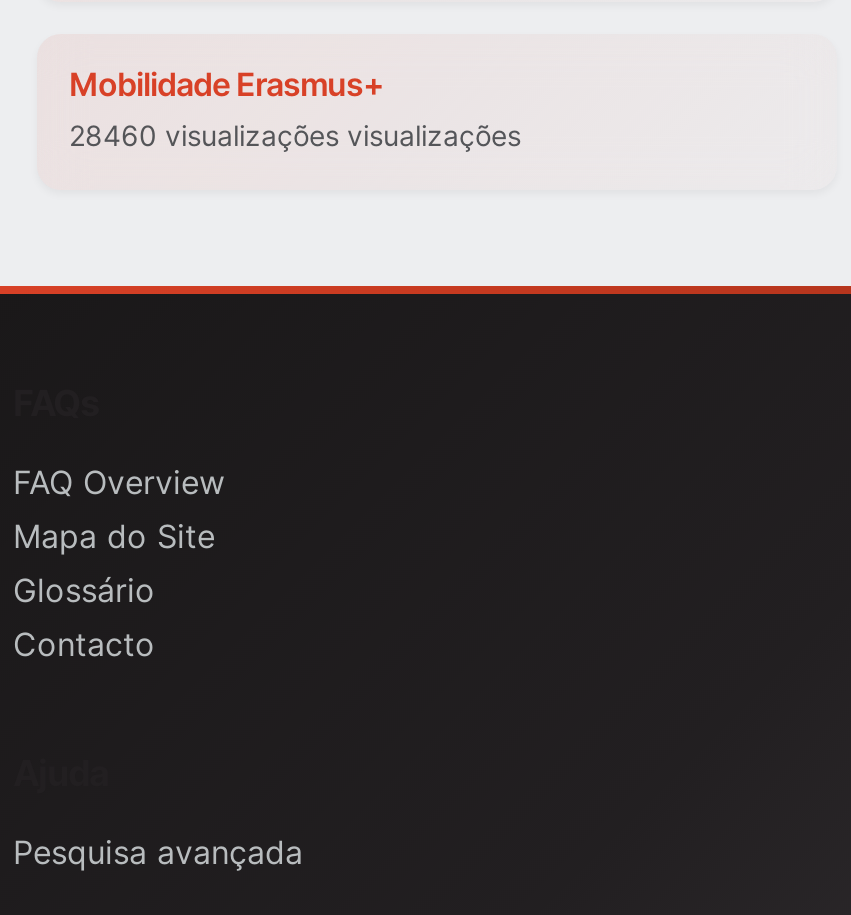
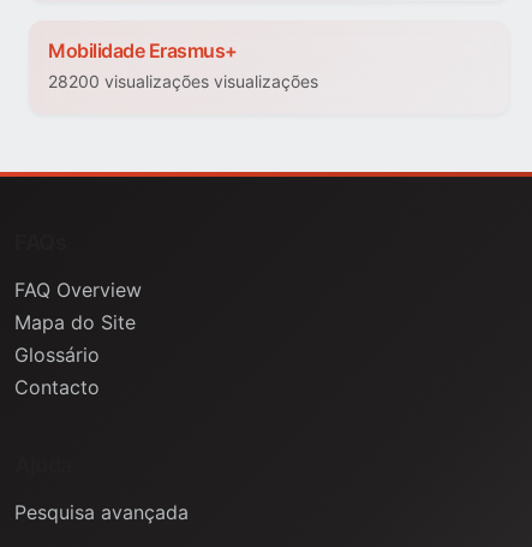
[69,119,521,153] 28460 visualizações visualizações -> [48,72,318,92] 28200 visualizações visualizações

